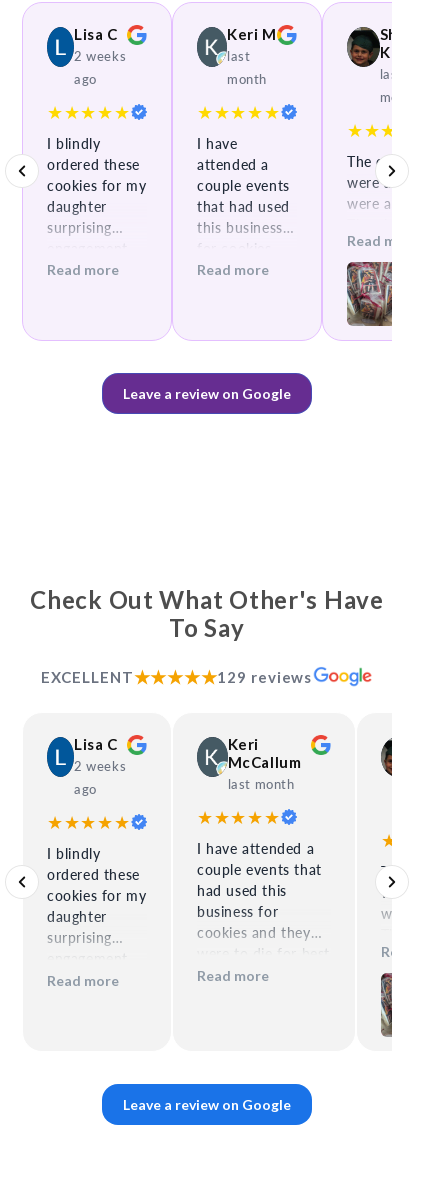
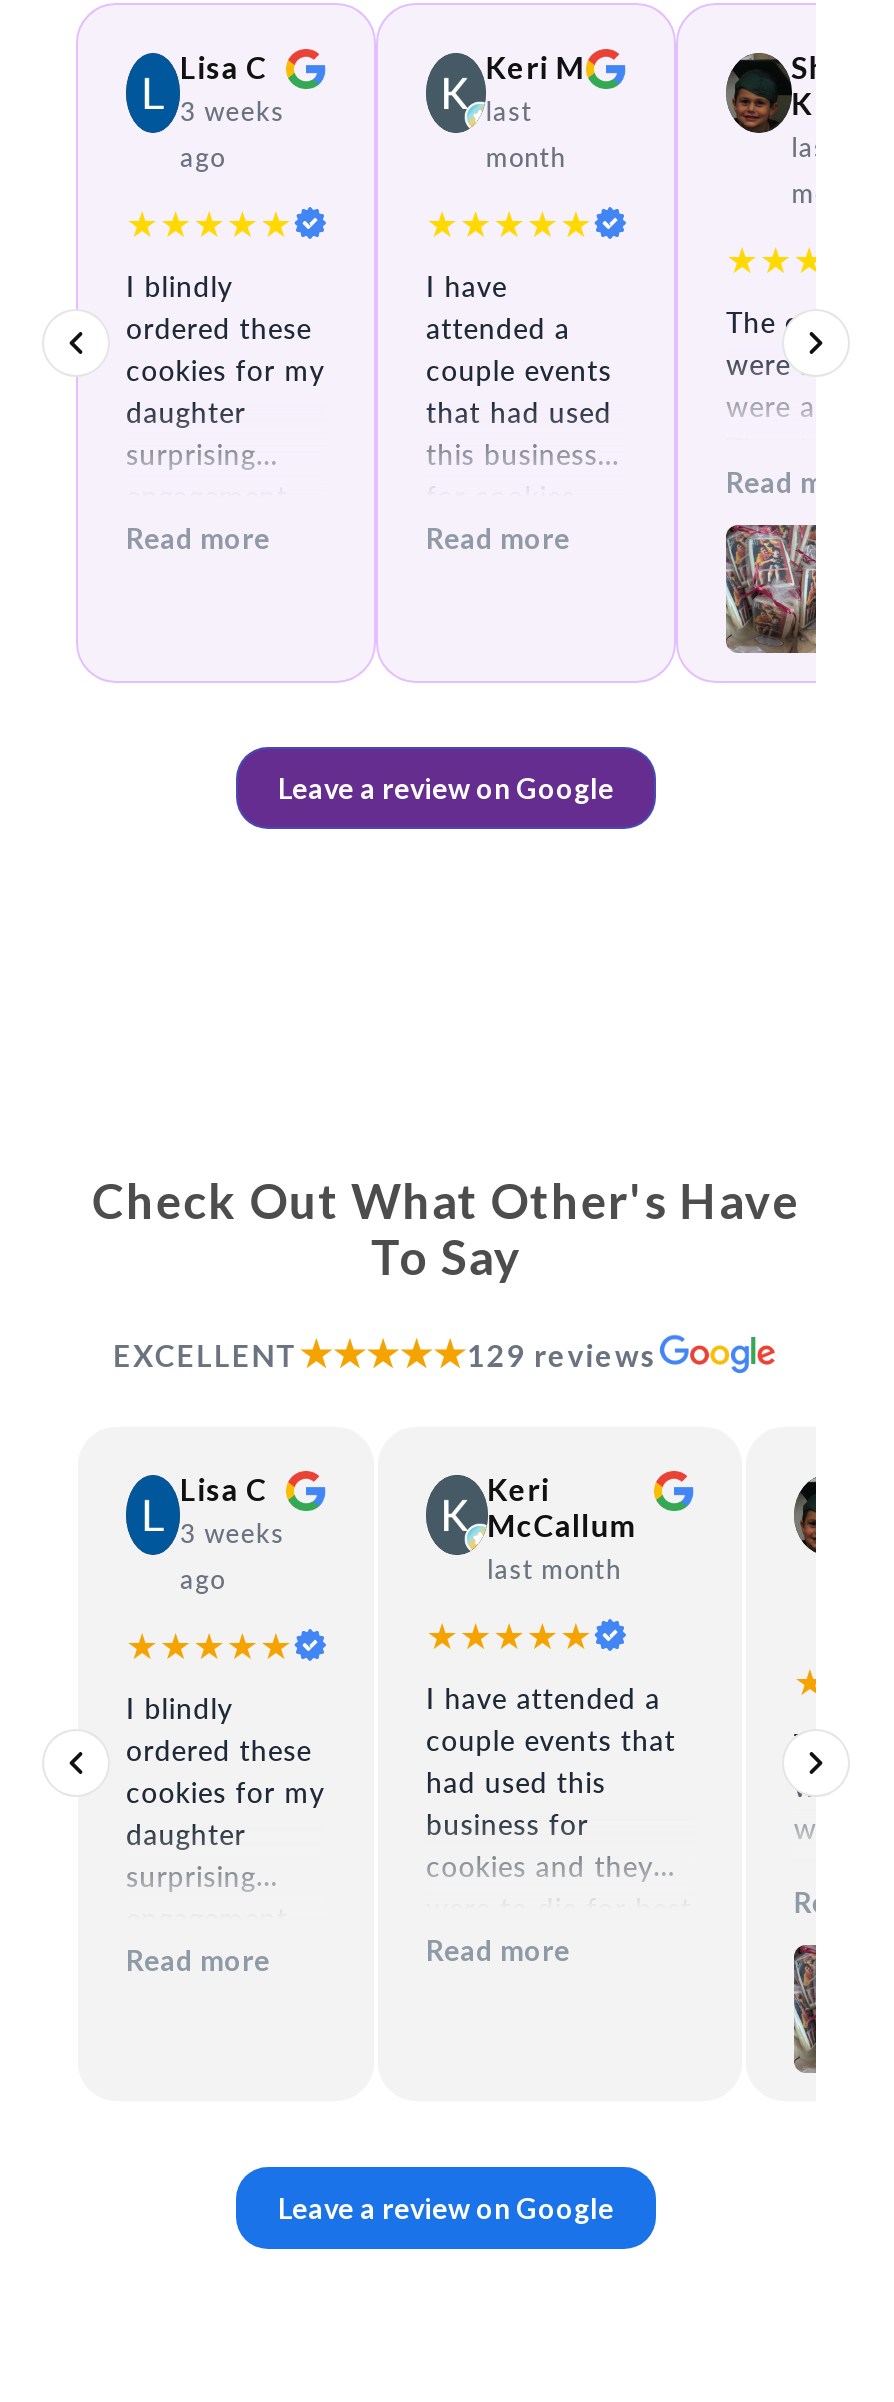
[74,47,126,63] 2 weeks -> [180,95,284,127] 3 weeks
[74,758,126,774] 2 weeks -> [180,1516,284,1548] 3 weeks

